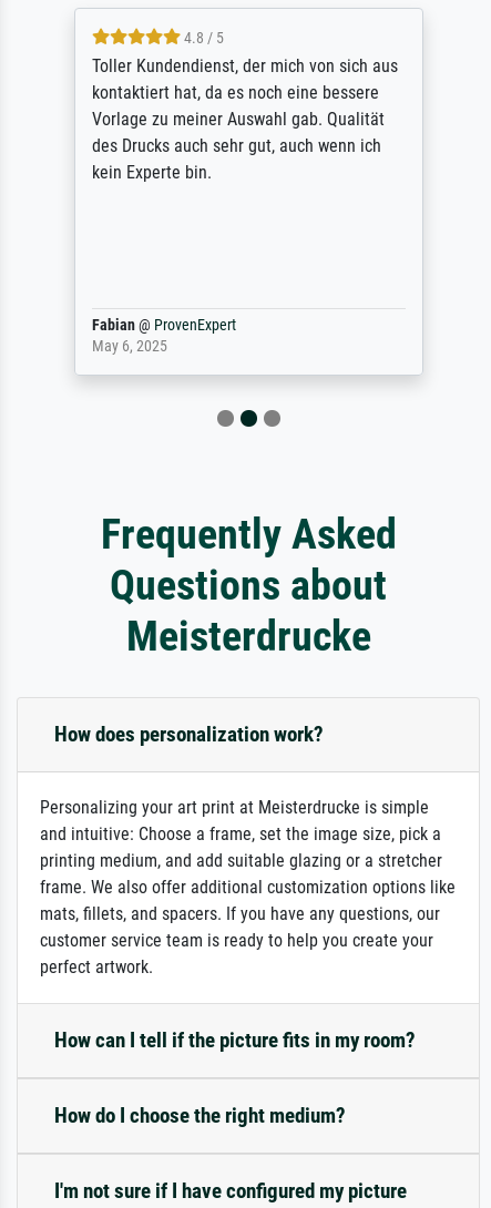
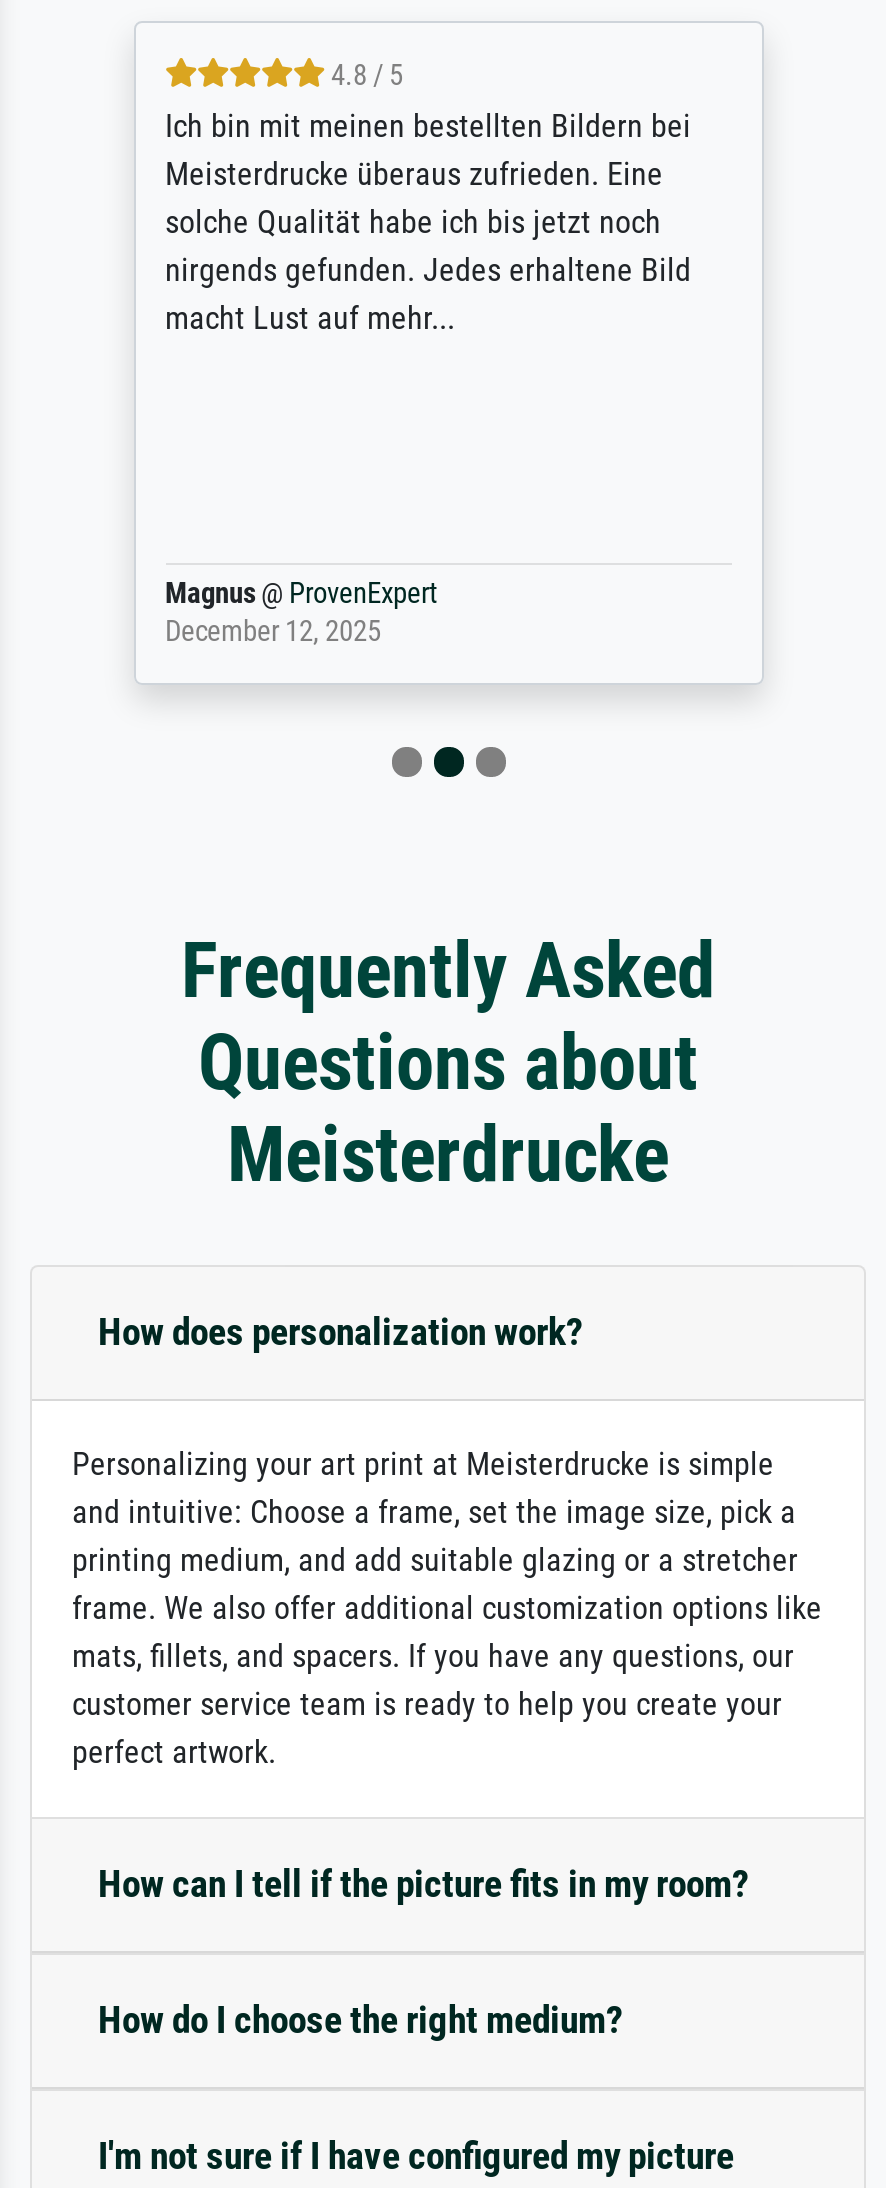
[91,55,397,183] Toller Kundendienst, der mich von sich aus | kontaktiert hat, da es noch eine bessere | Vorlage zu meiner Auswahl gab. Qualität | des Drucks auch sehr gut, auch wenn ich | kein Experte bin. -> [165,108,691,338] Ich bin mit meinen bestellten Bildern bei | Meisterdrucke überaus zufrieden. Eine | solche Qualität habe ich bis jetzt noch | nirgends gefunden. Jedes erhaltene Bild | macht Lust auf mehr...
[91,316,236,356] Fabian @ ProvenExpert | May 6, 2025 -> [165,578,437,650] Magnus @ ProvenExpert | December 12, 2025

